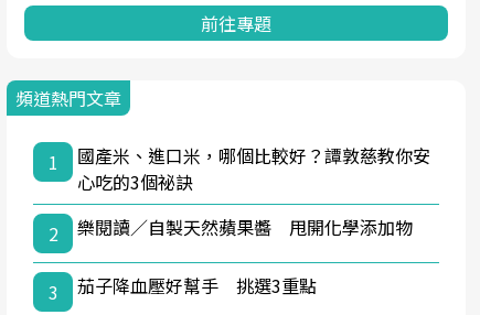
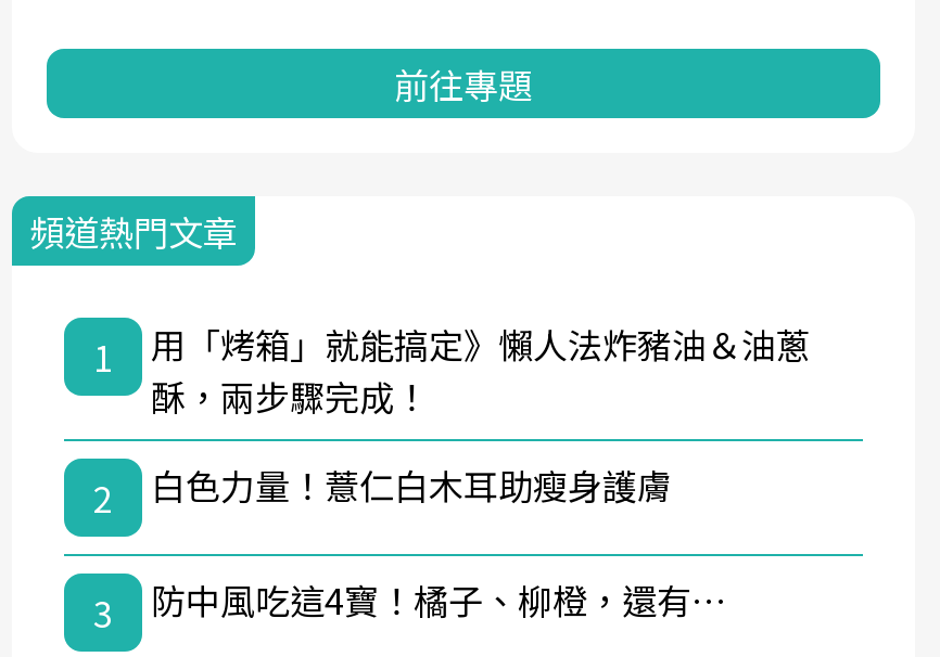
[77,142,430,195] 國產米、進口米，哪個比較好？譚敦慈教你安 | 心吃的3個祕訣 -> [151,317,811,421] 用「烤箱」就能搞定》懶人法炸豬油＆油蔥 | 酥，兩步驟完成！
[77,213,413,240] 樂閱讀／自製天然蘋果醬 甩開化學添加物 -> [151,458,672,510] 白色力量！薏仁白木耳助瘦身護膚
[77,272,317,298] 茄子降血壓好幫手 挑選3重點 -> [151,573,726,625] 防中風吃這4寶！橘子、柳橙，還有…

